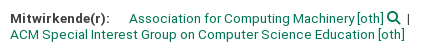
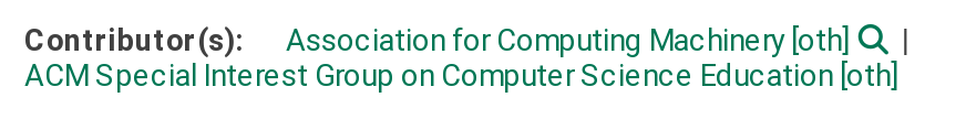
[10,9,113,25] Mitwirkende(r): -> [24,21,250,56] Contributor(s):

